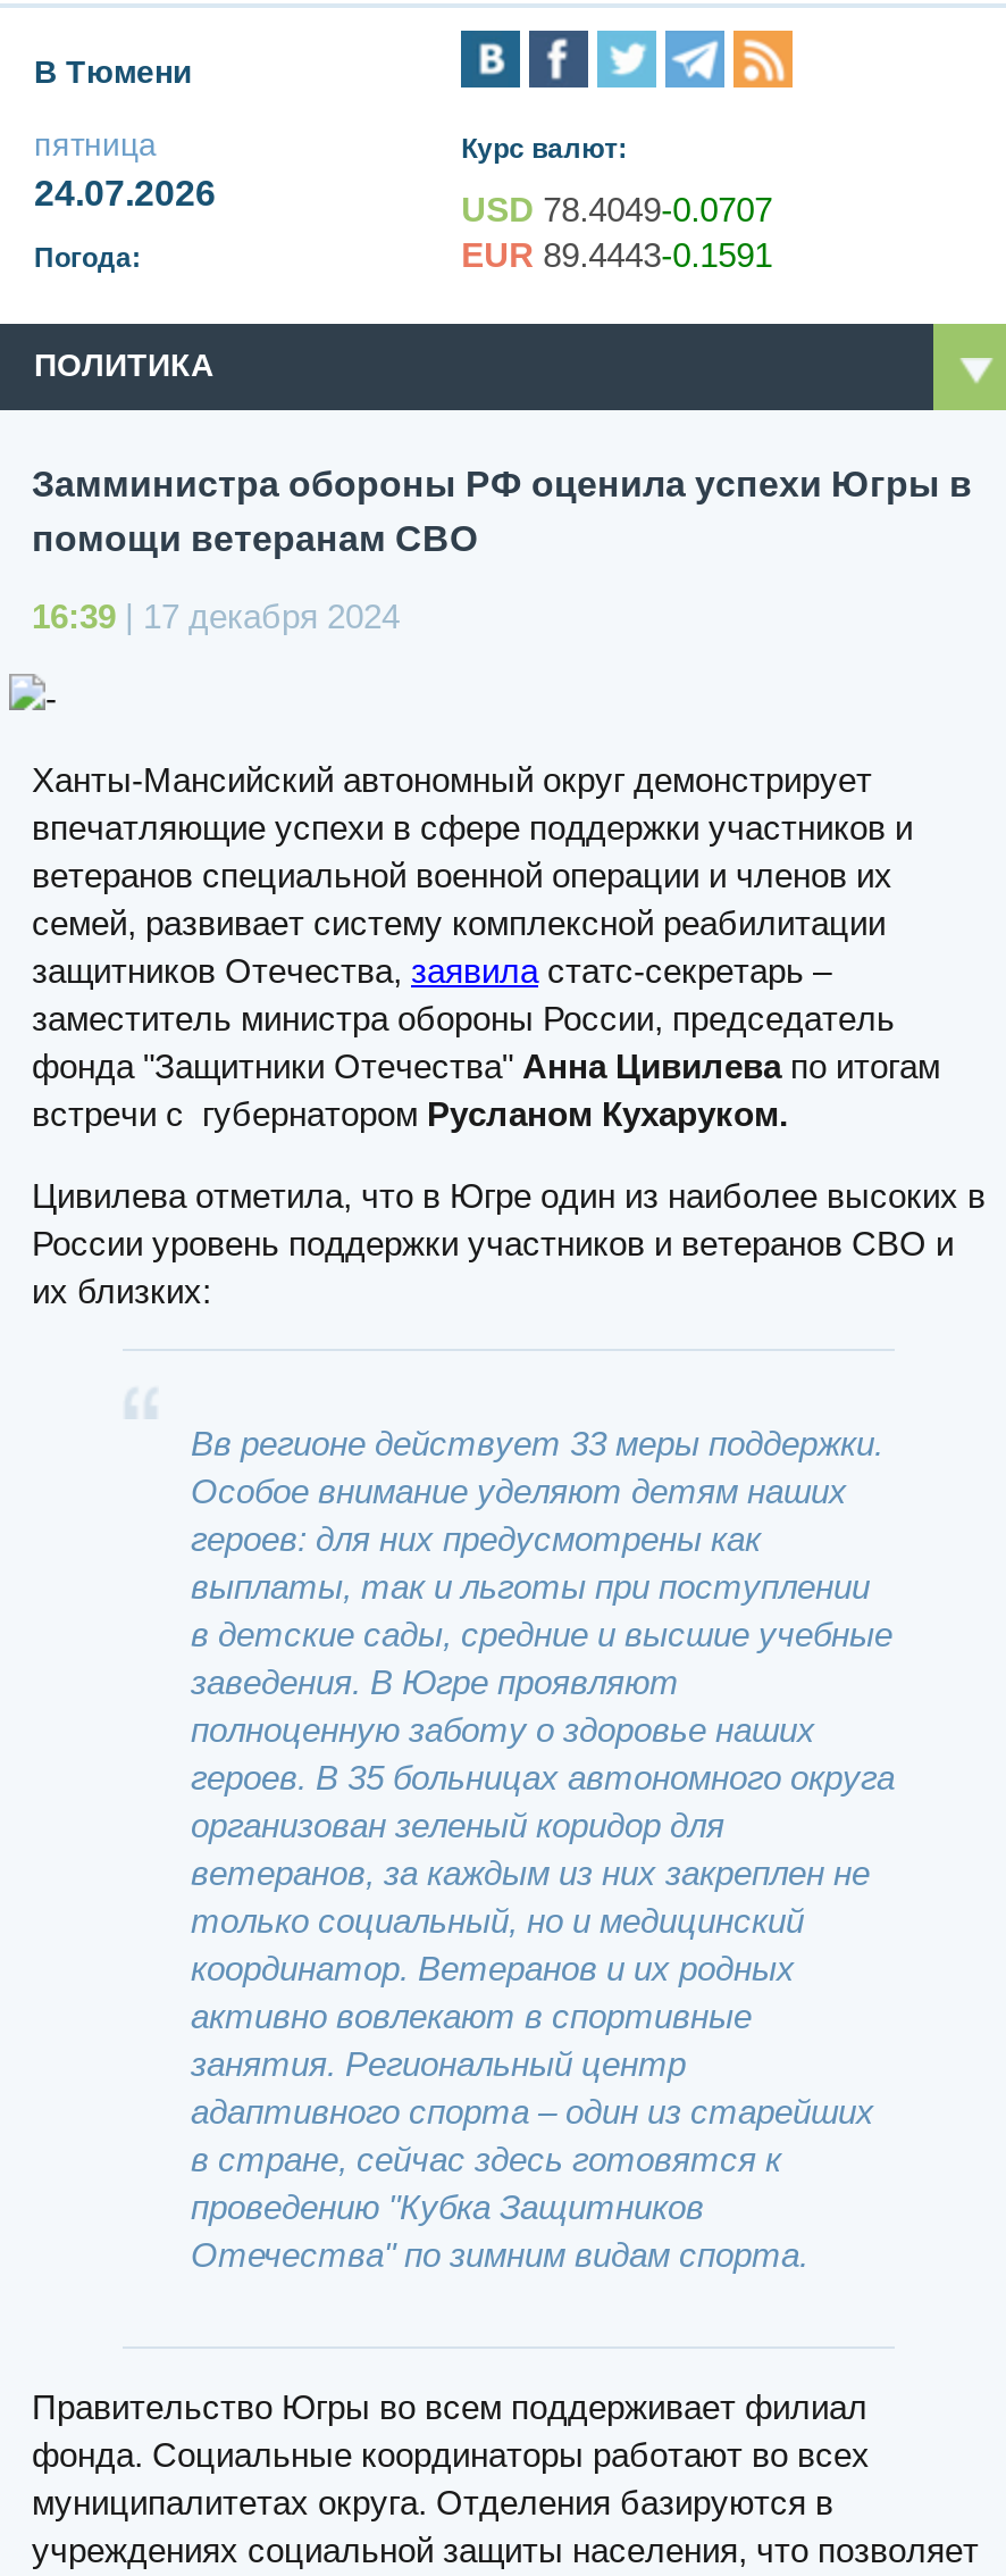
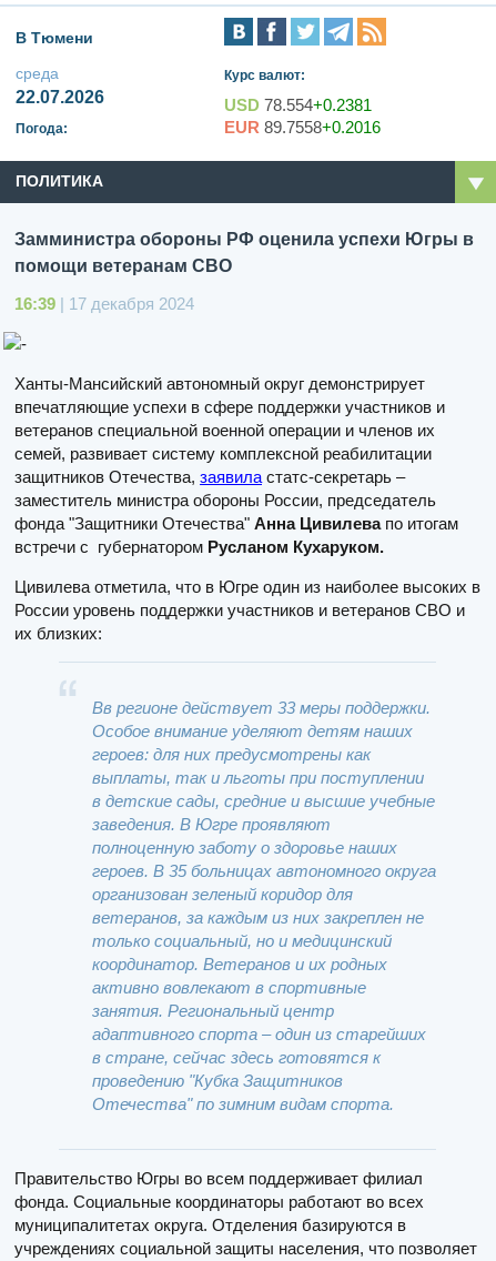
[34,127,216,213] пятница | 24.07.2026 -> [16,65,104,107] среда | 22.07.2026
[461,191,772,229] USD 78.4049-0.0707 -> [224,96,372,115] USD 78.554+0.2381
[461,236,772,275] EUR 89.4443-0.1591 -> [224,118,381,137] EUR 89.7558+0.2016

